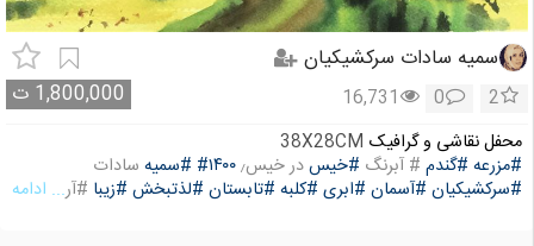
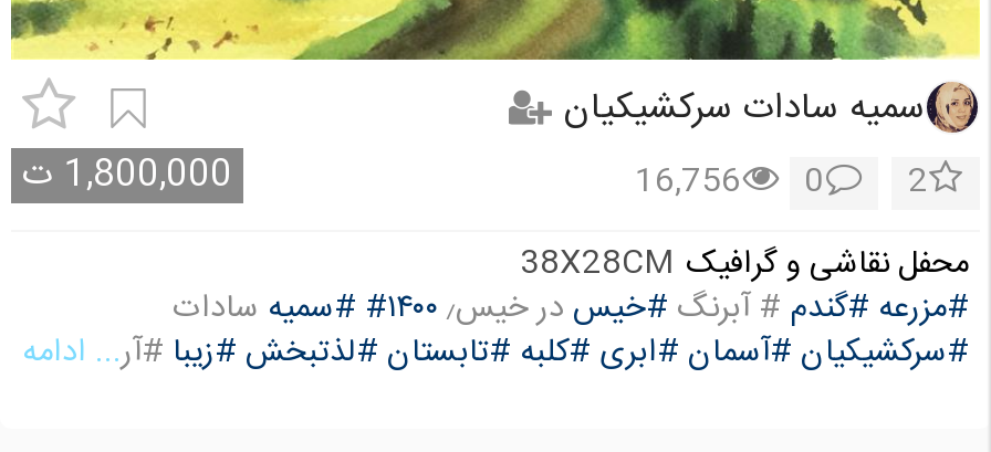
[342,85,499,113] 16,731 0 2 -> [635,158,927,211] 16,756 0 2

